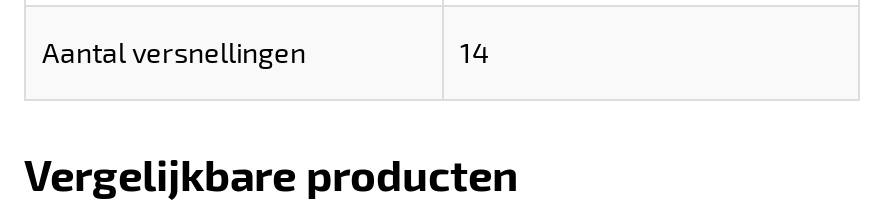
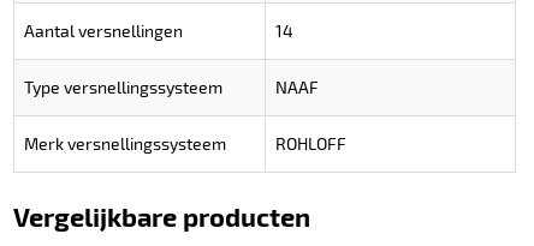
none -> [24,77,346,154] Type versnellingssysteem | NAAF | Merk versnellingssysteem | ROHLOFF

